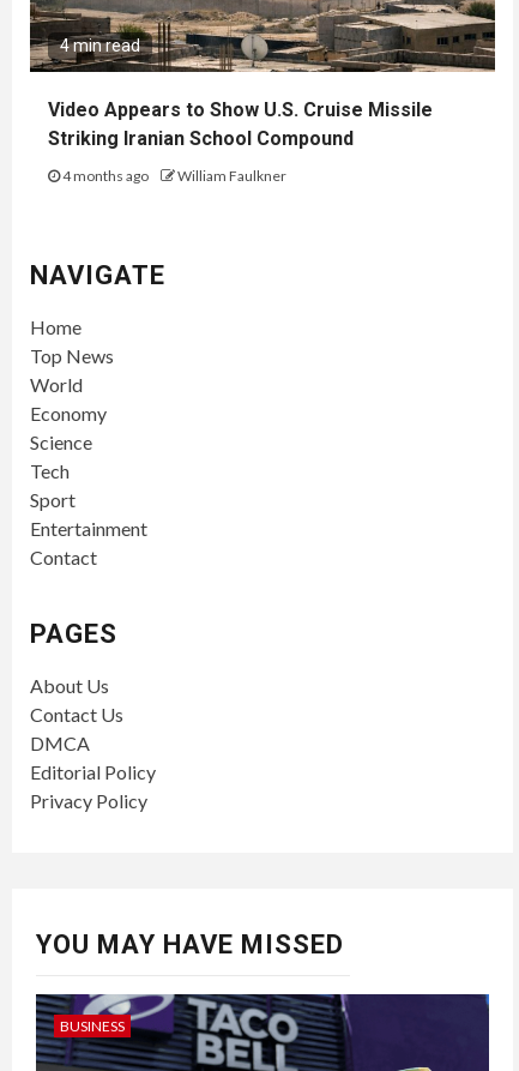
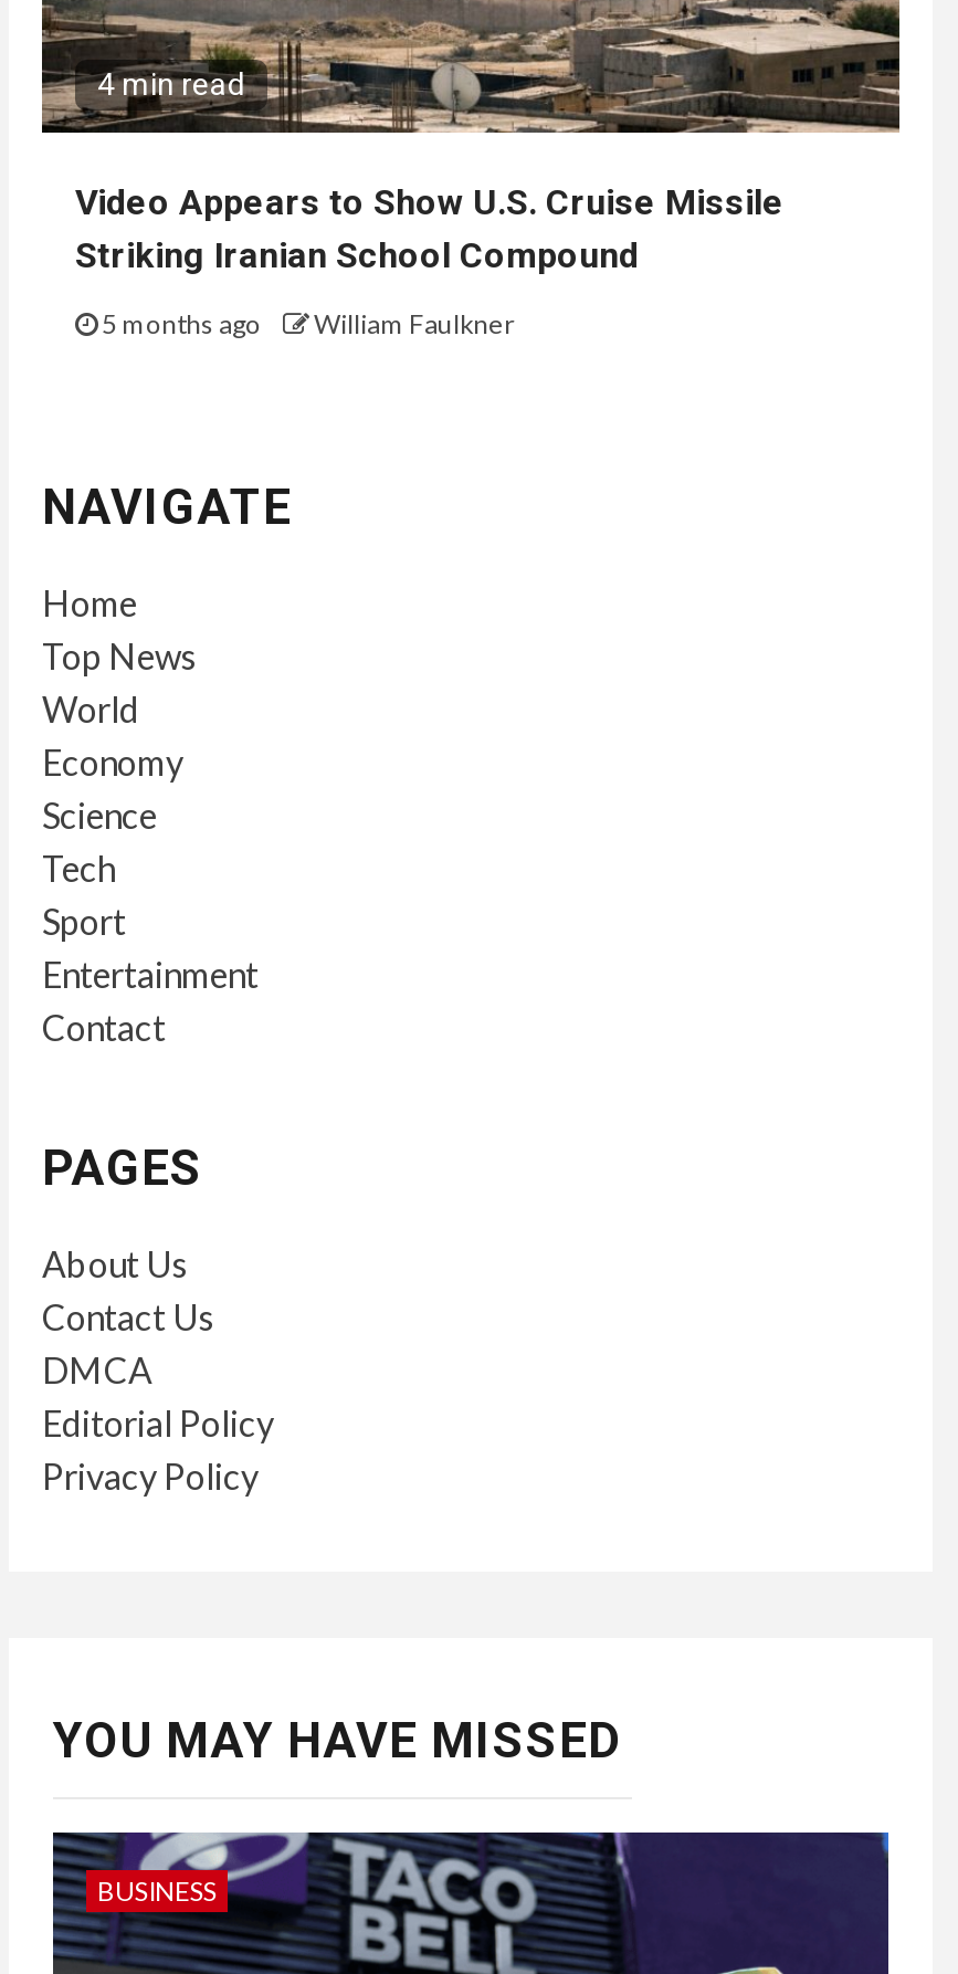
[60,167,286,185] 4 months ago William Faulkner -> [97,308,515,341] 5 months ago William Faulkner

